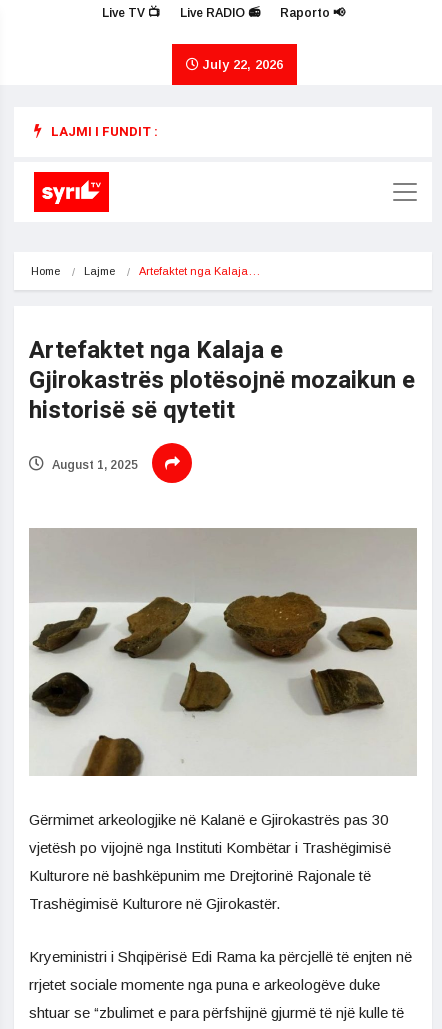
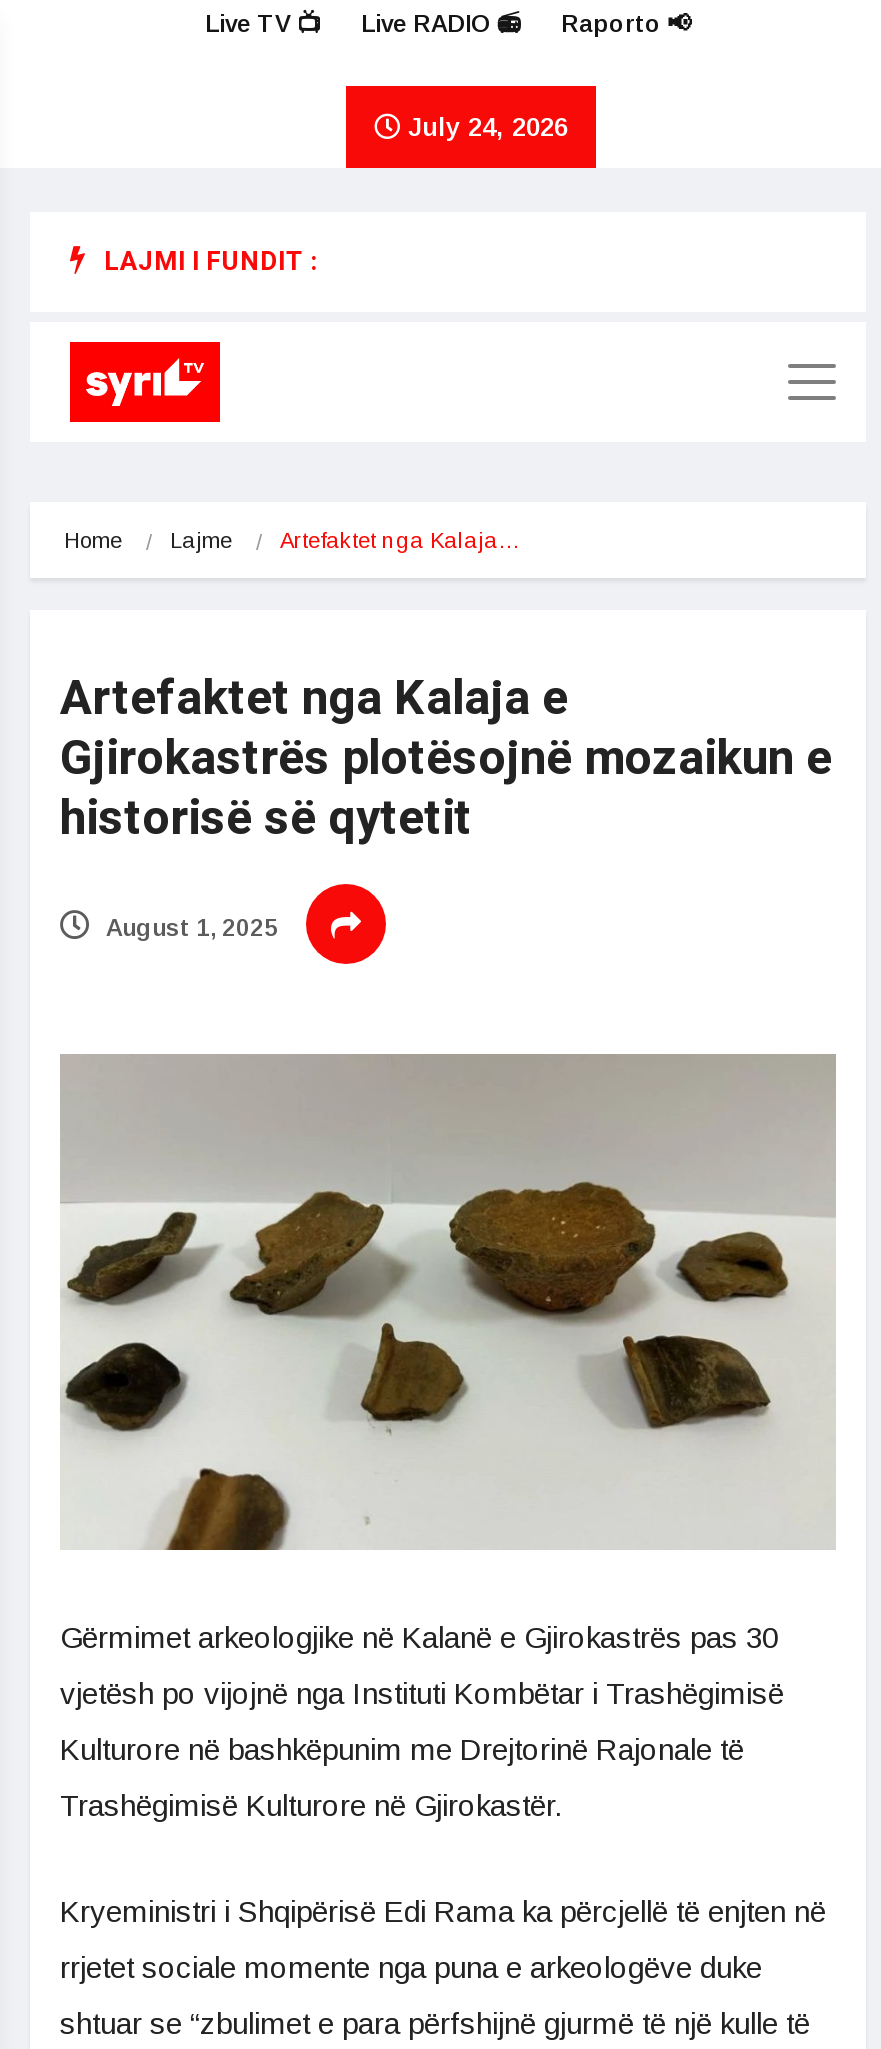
[199,57,283,72] July 22, 2026 -> [400,112,568,142] July 24, 2026

